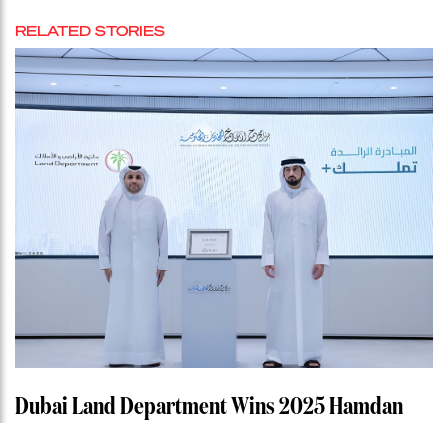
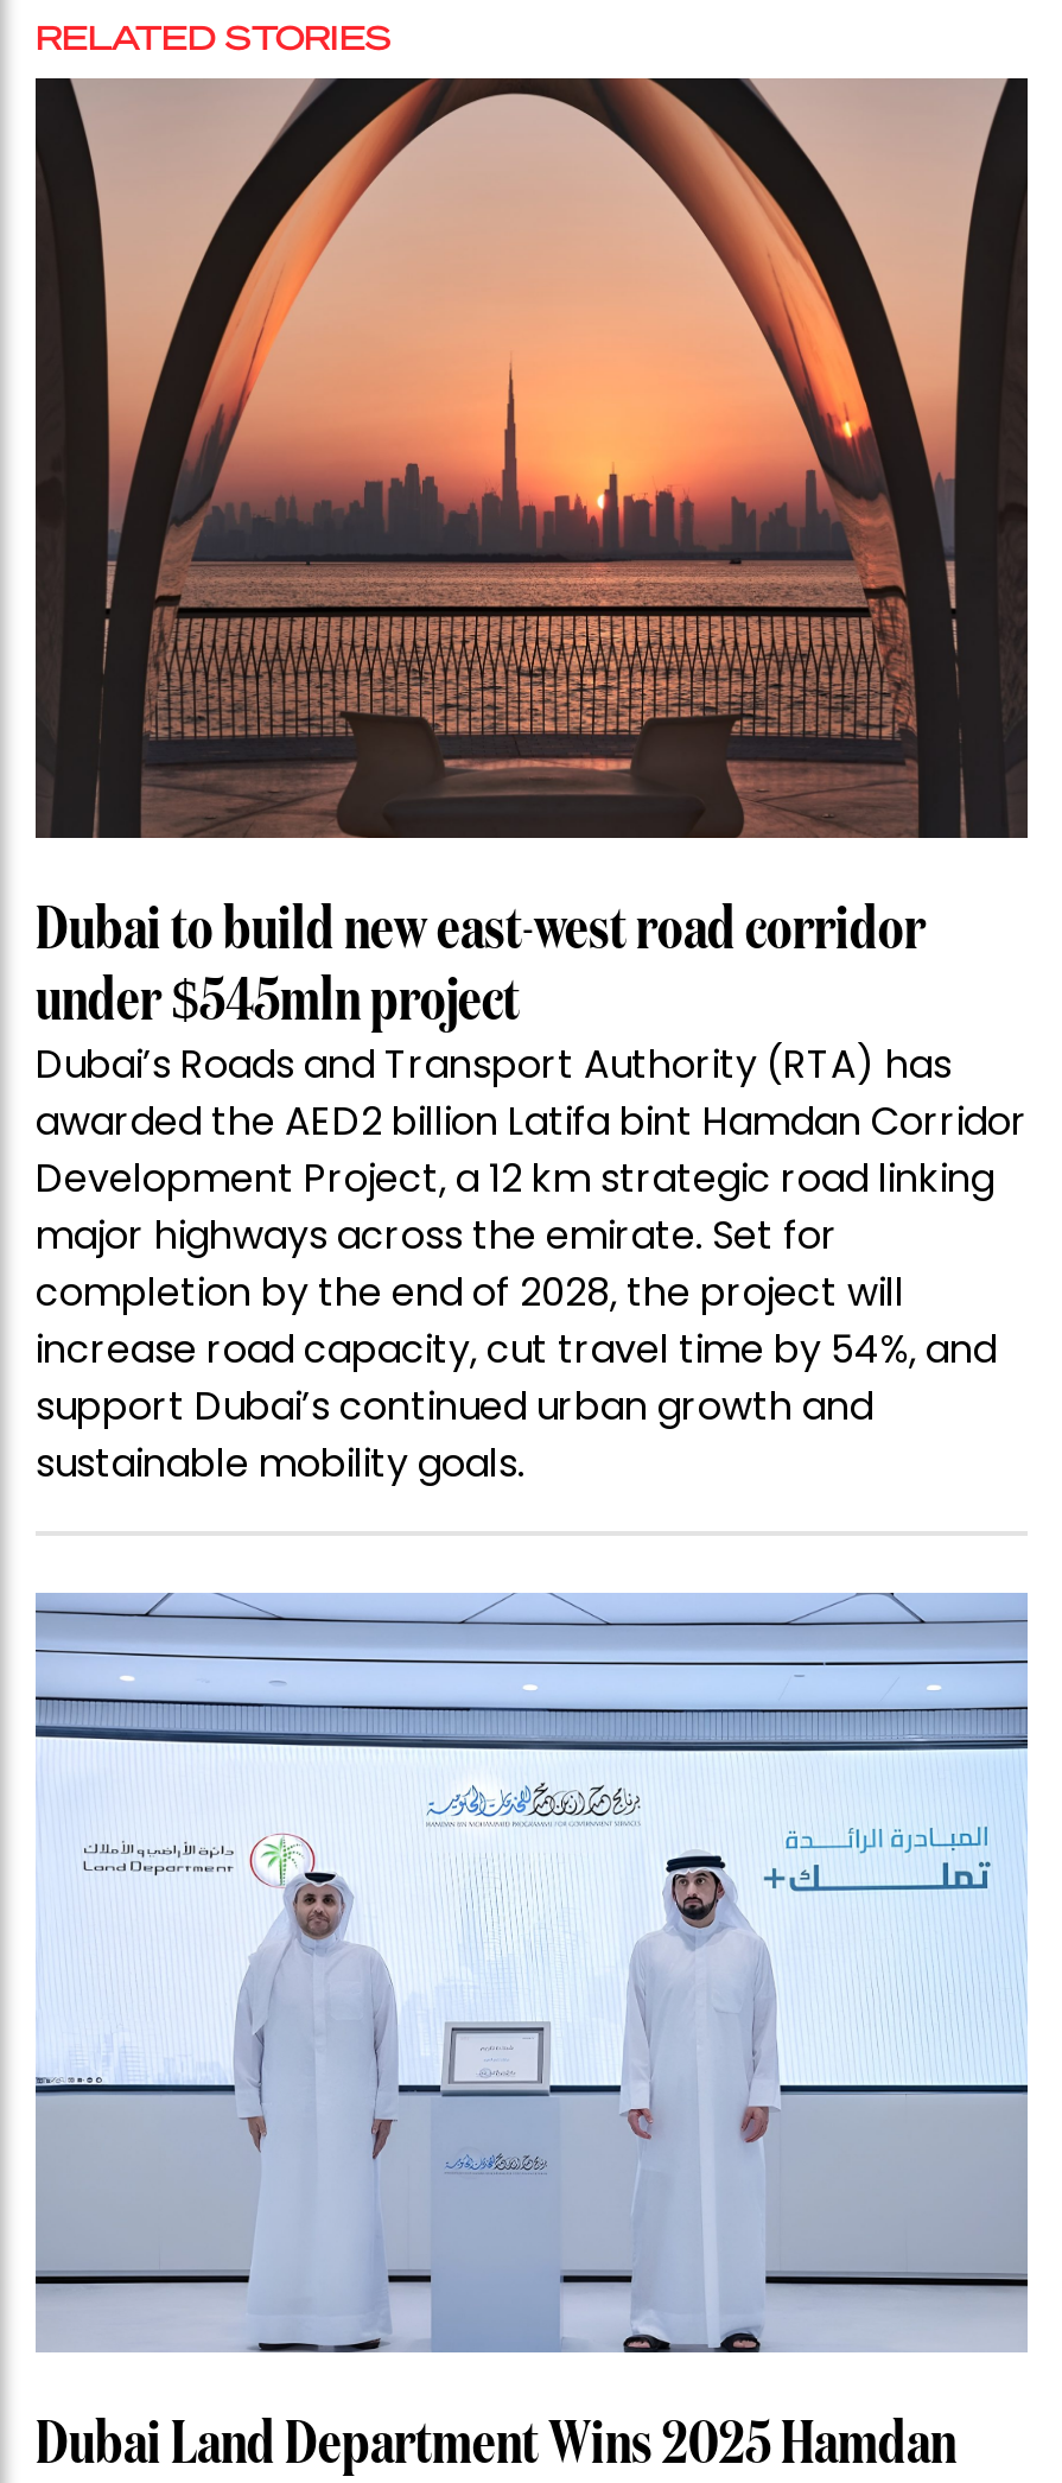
none -> [33,76,1030,1492] [image] | Dubai to build new east-west road corridor | under $545mln project | Dubai’s Roads and Transport Authority (RTA) has | awarded the AED2 billion Latifa bint Hamdan Corridor | Development Project, a 12 km strategic road linking | major highways across the emirate. Set for | completion by the end of 2028, the project will | increase road capacity, cut travel time by 54%, and | support Dubai’s continued urban growth and | sustainable mobility goals.

